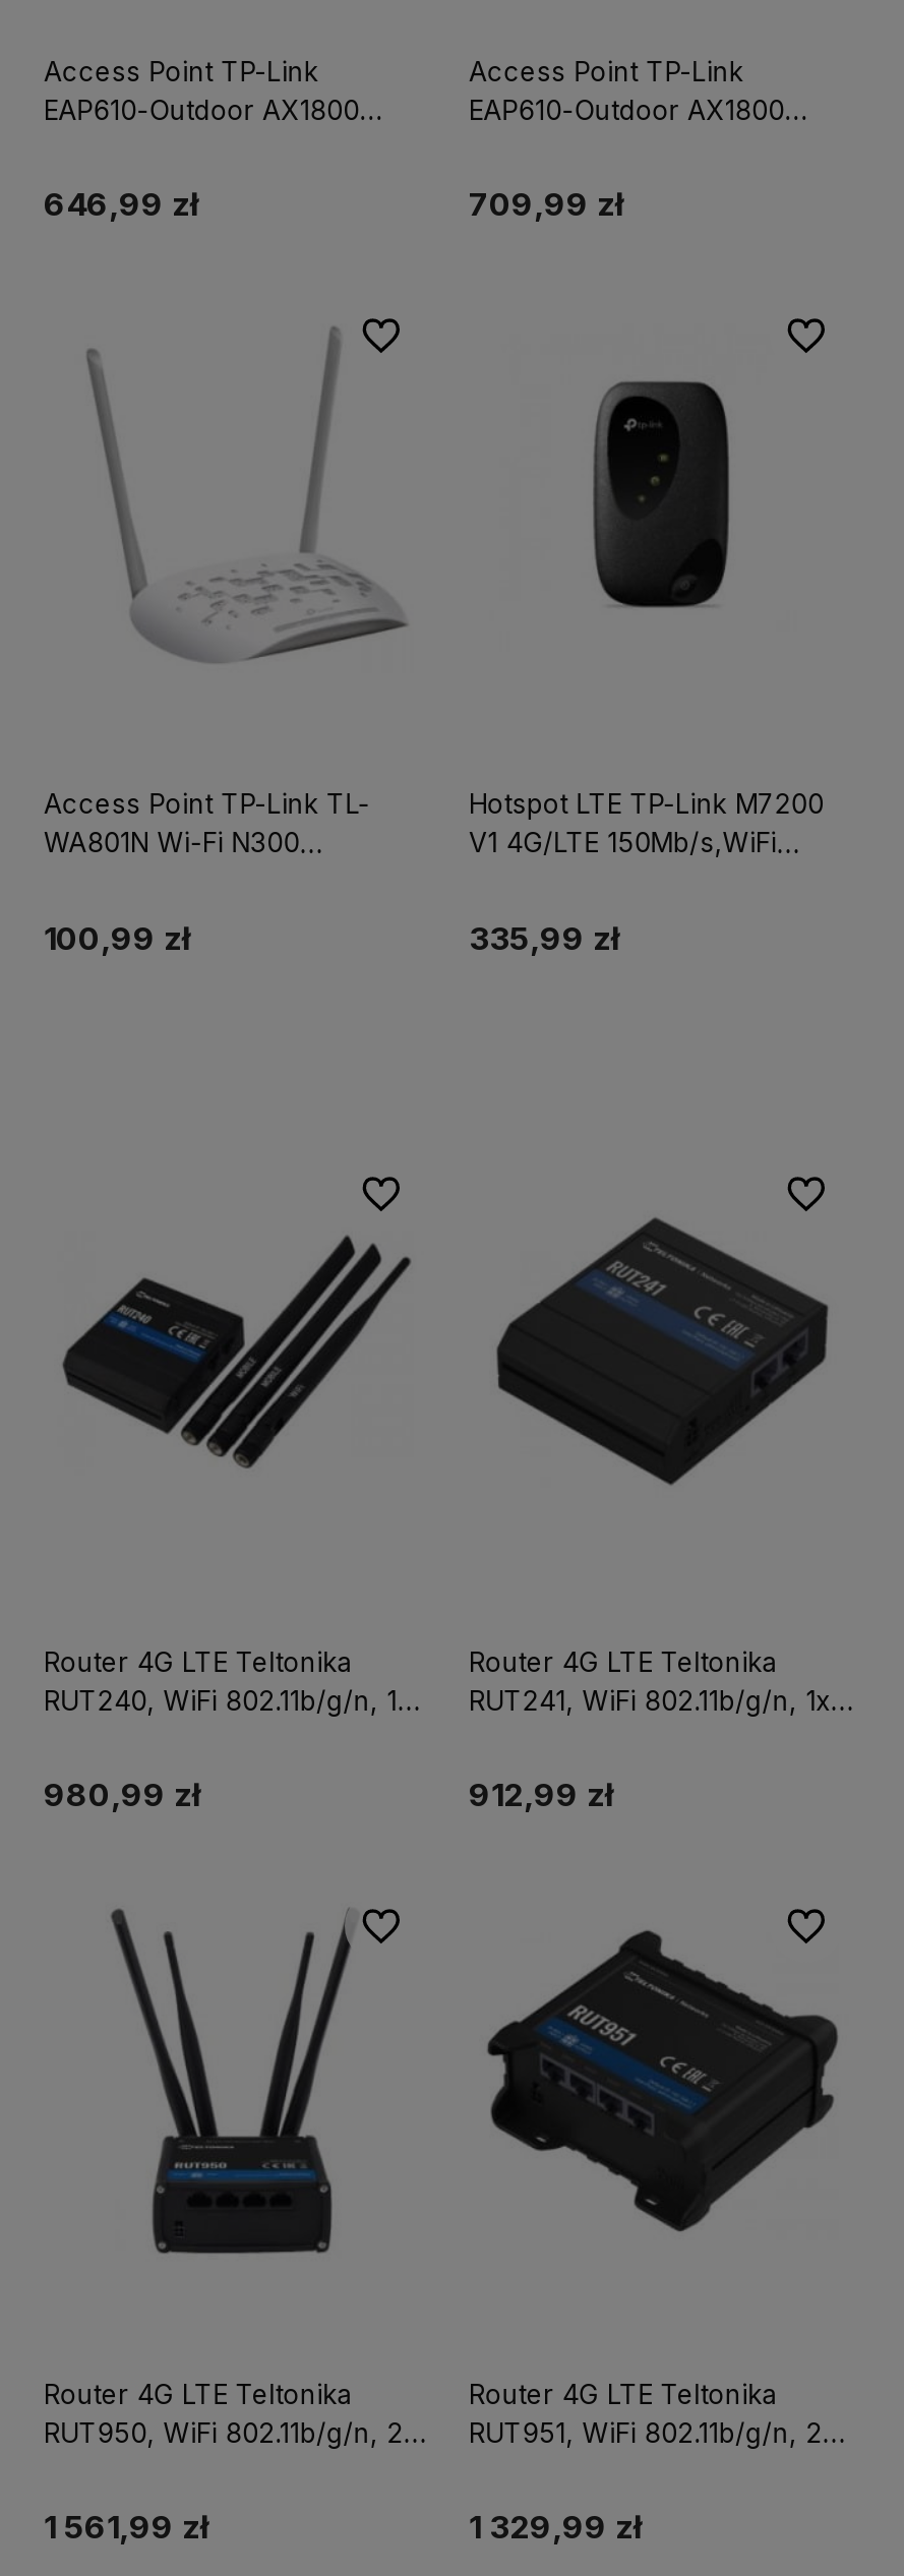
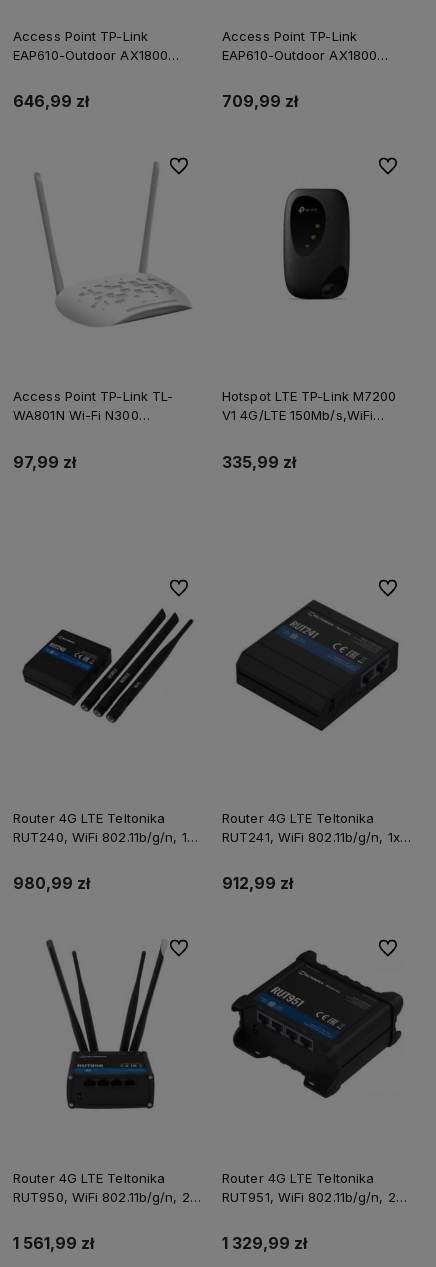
[44,918,190,957] 100,99 zł -> [13,452,76,471] 97,99 zł

